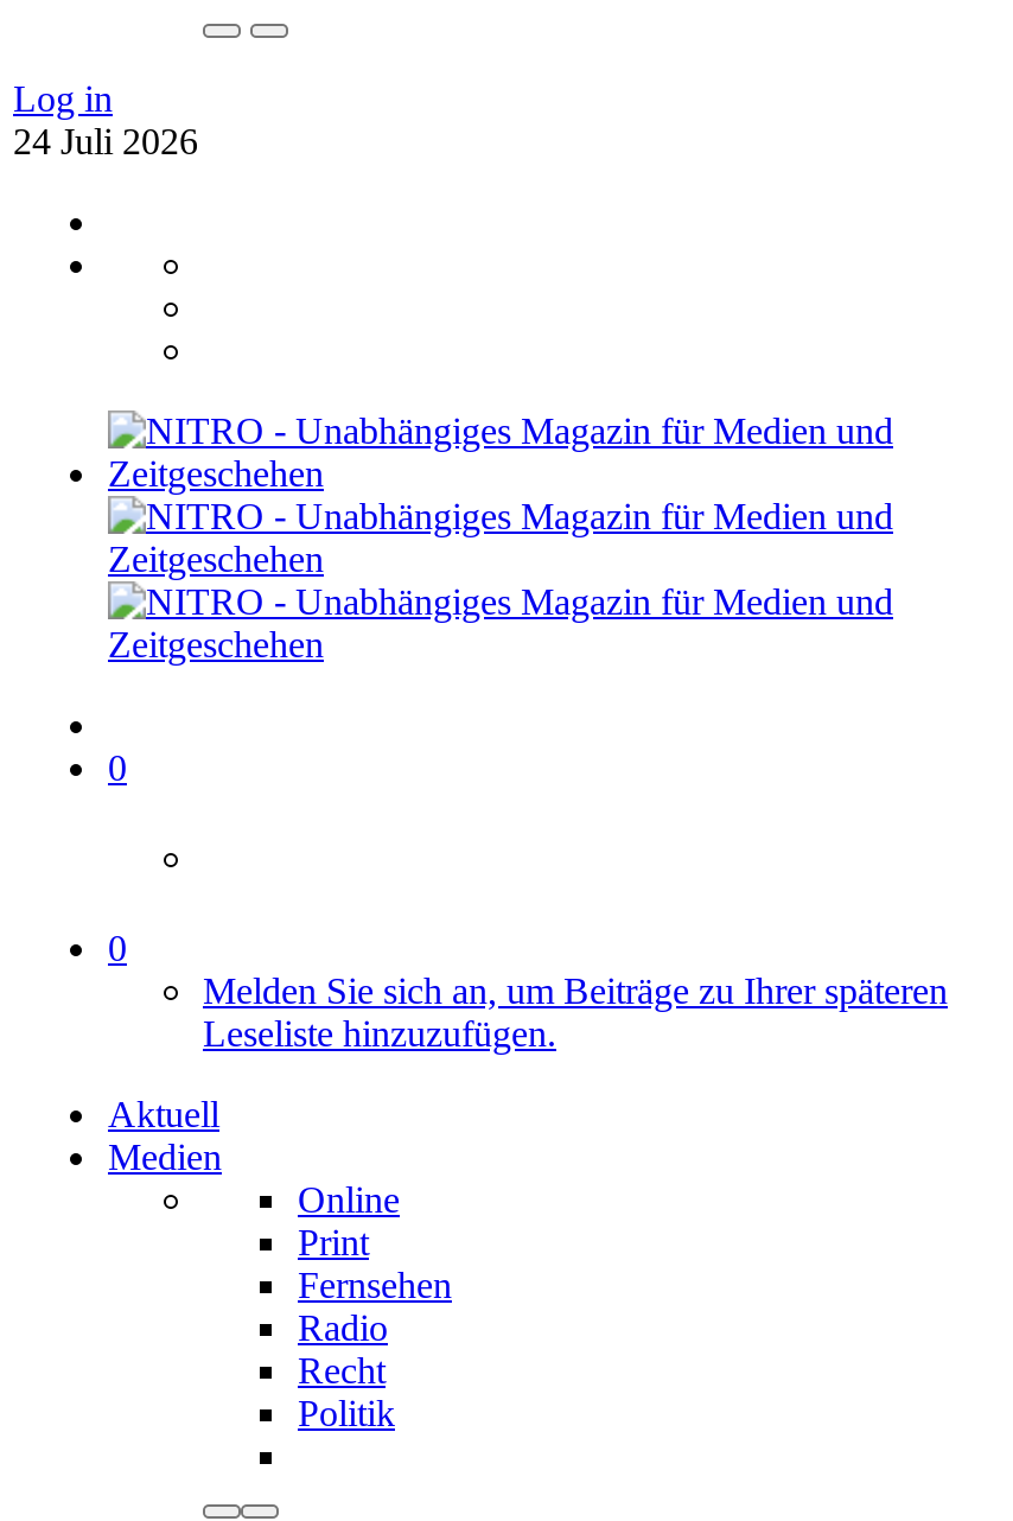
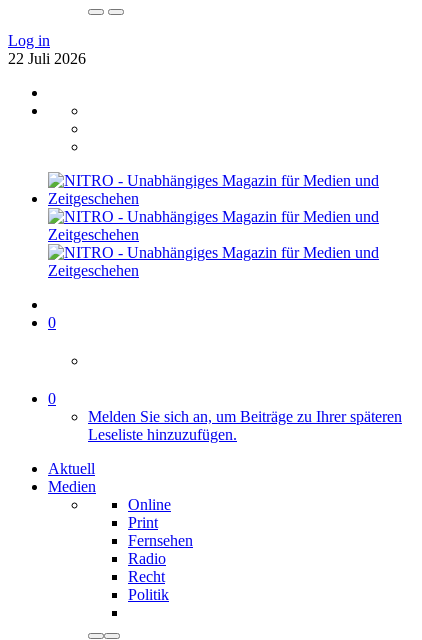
[13,121,198,162] 24 Juli 2026 -> [8,50,86,67] 22 Juli 2026

